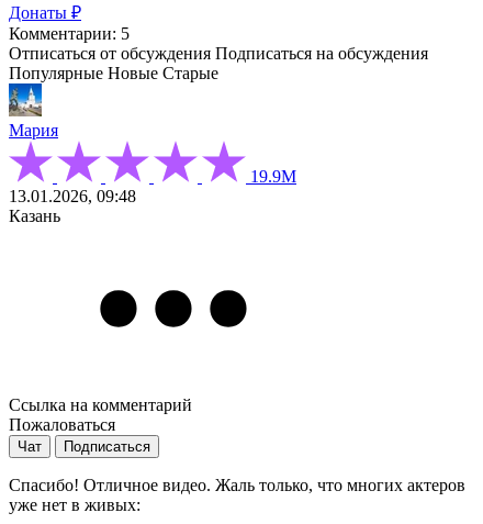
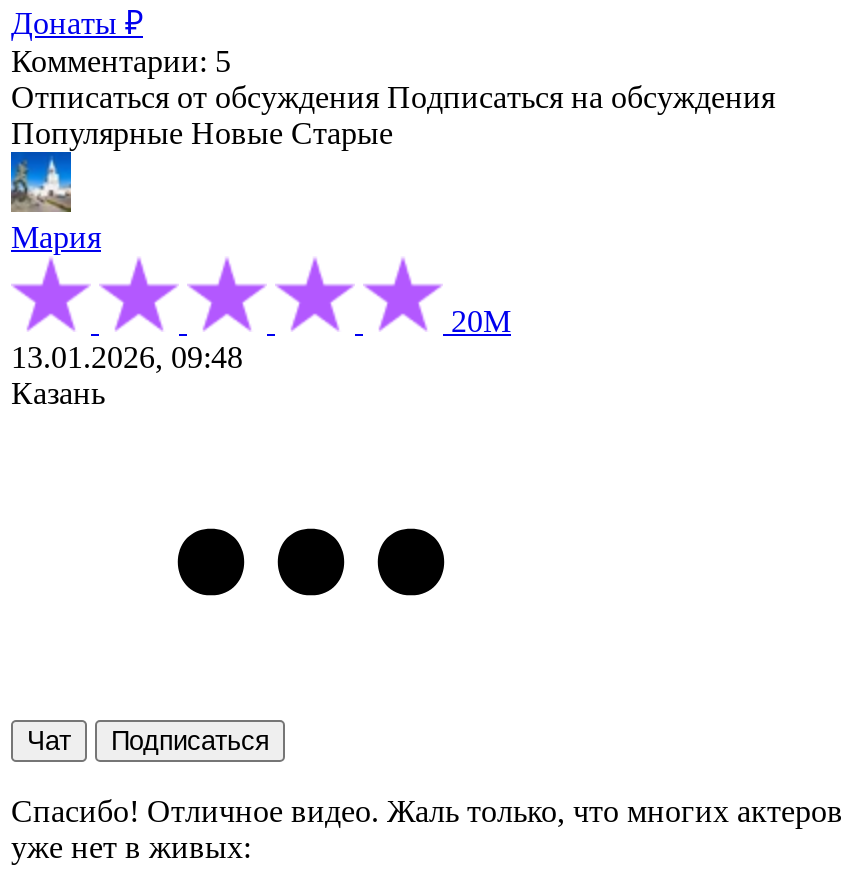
[246,167,296,186] 19.9М -> [443,304,511,338] 20М
[9,395,192,434] Ссылка на комментарий | Пожаловаться -> none

